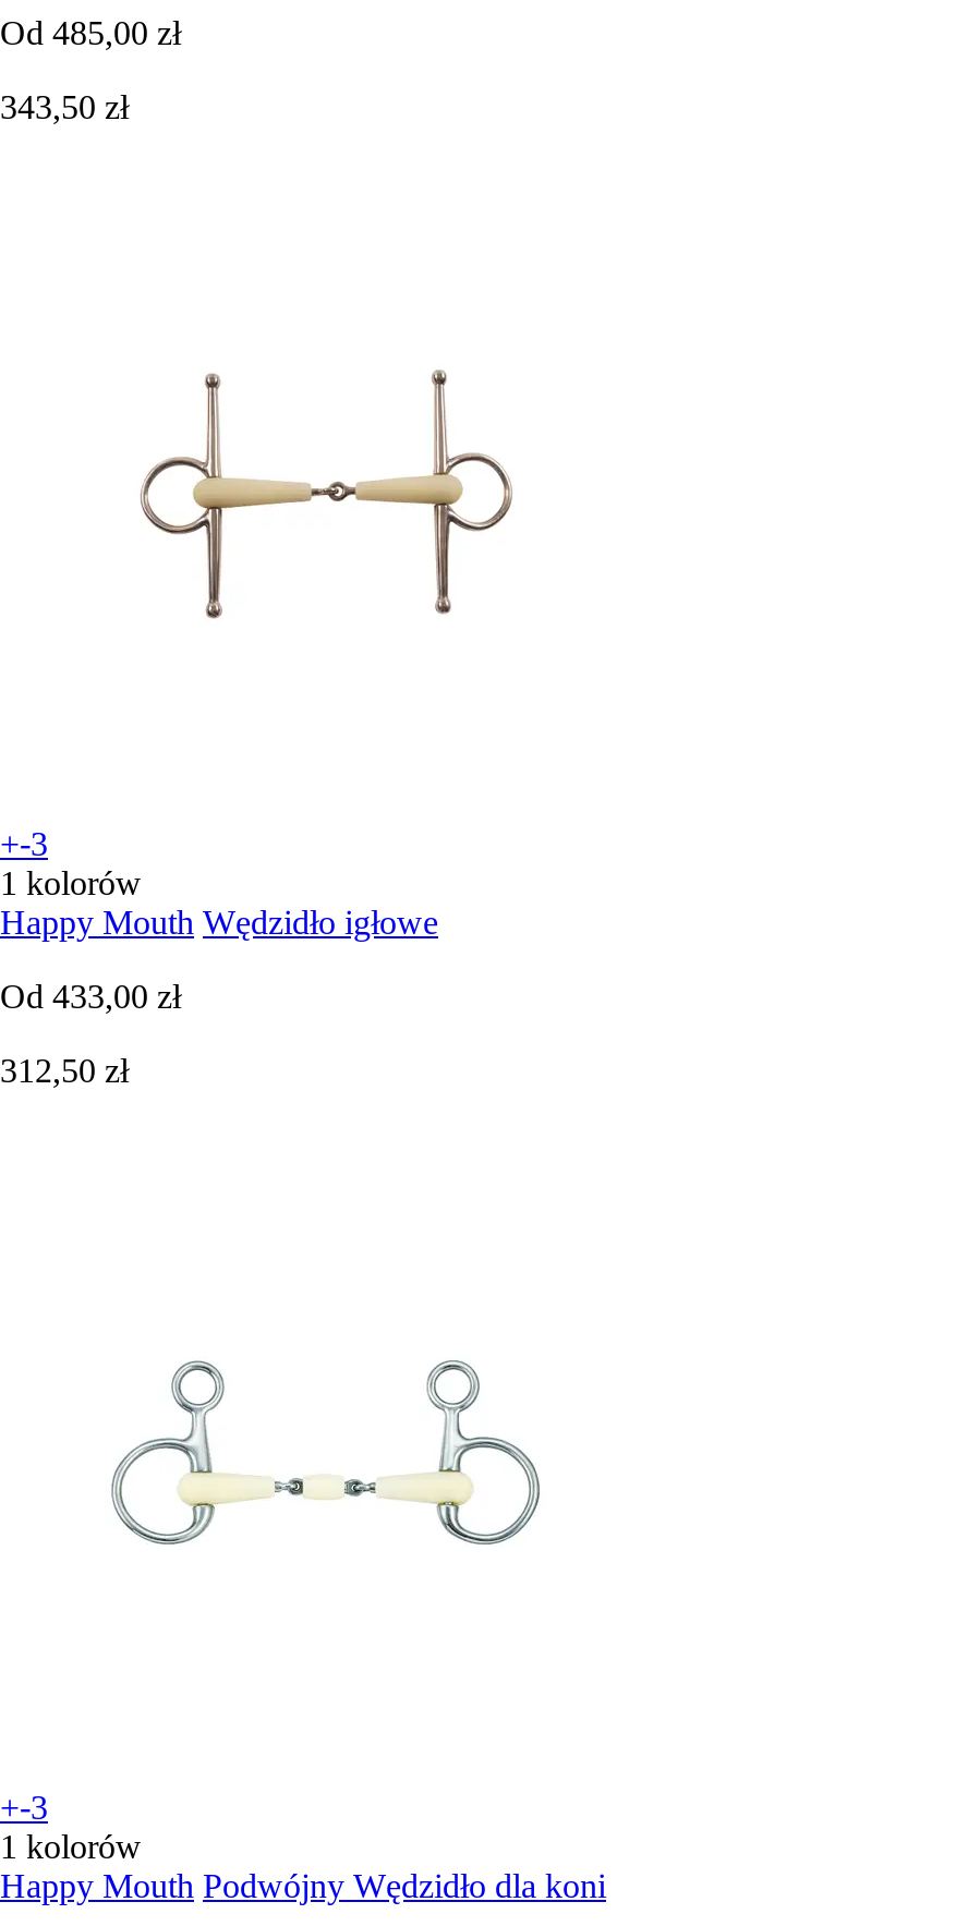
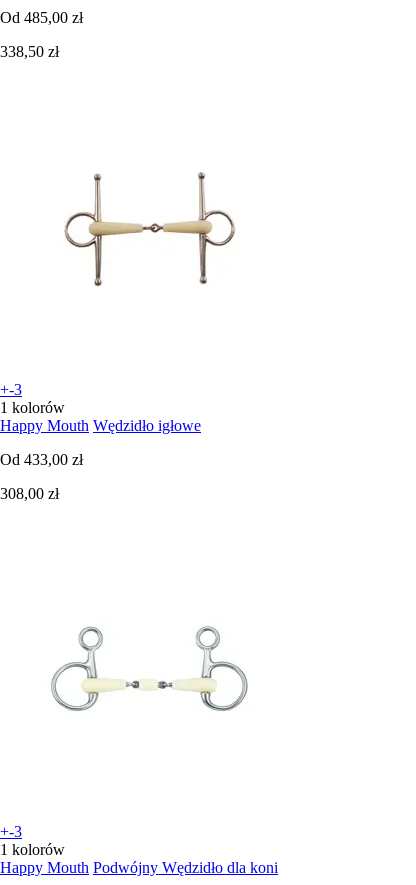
[0,89,129,126] 343,50 zł -> [0,43,59,60] 338,50 zł
[0,1052,129,1089] 312,50 zł -> [0,485,59,502] 308,00 zł

